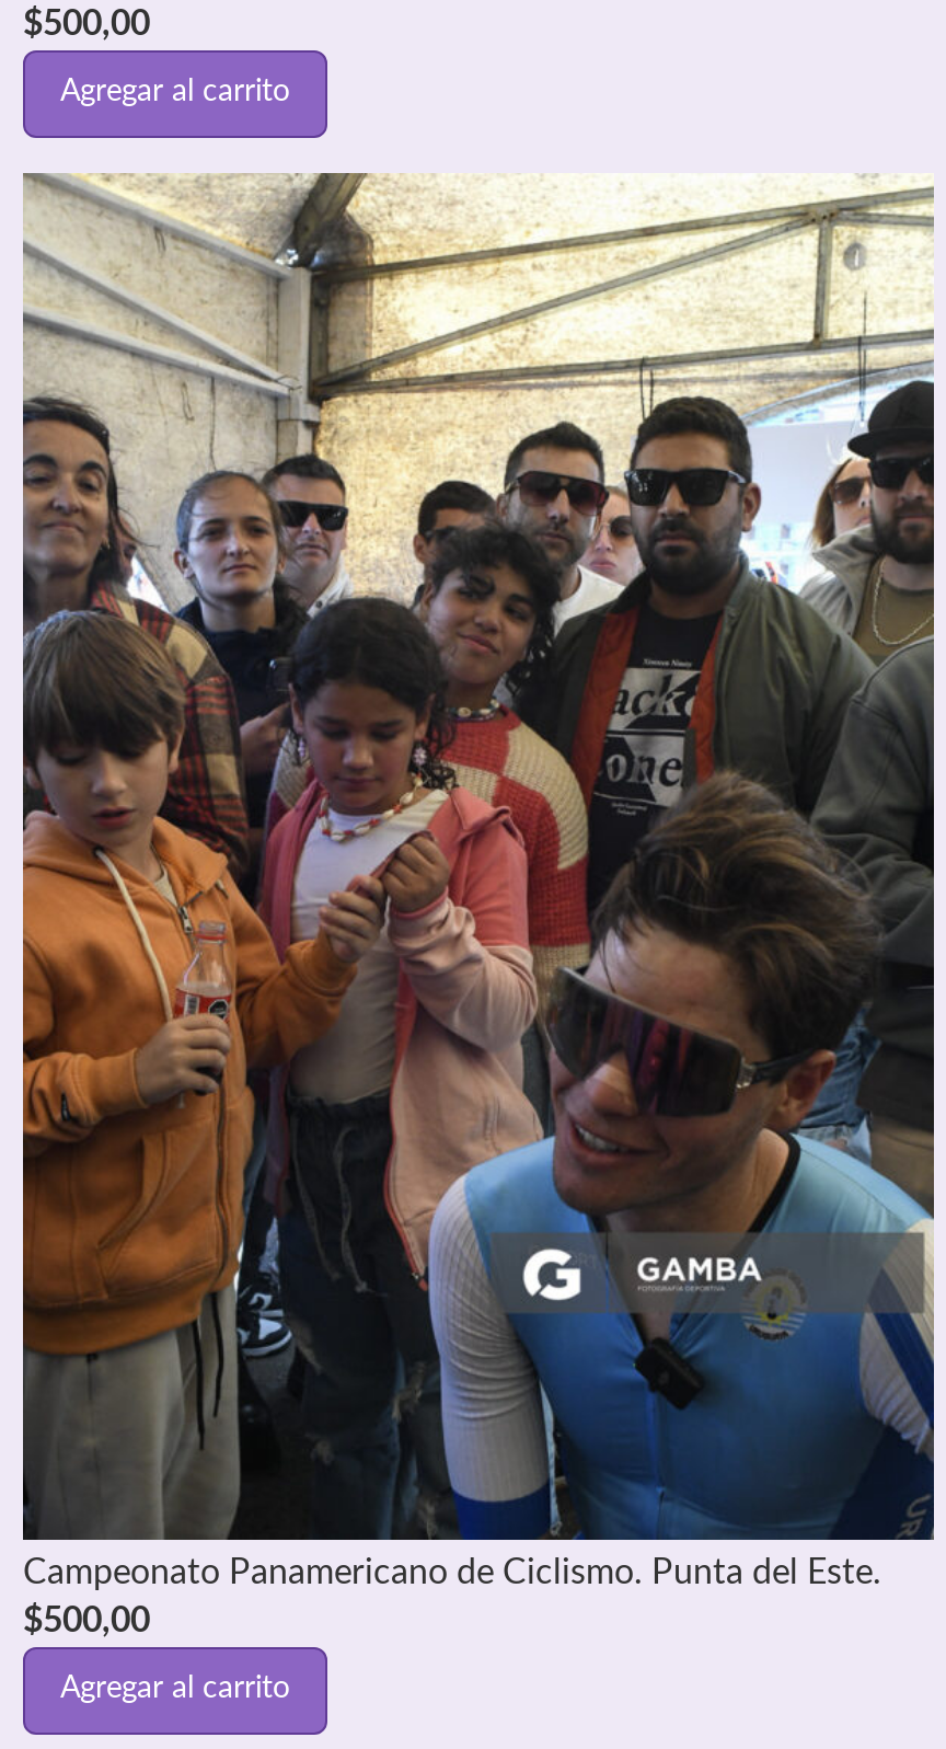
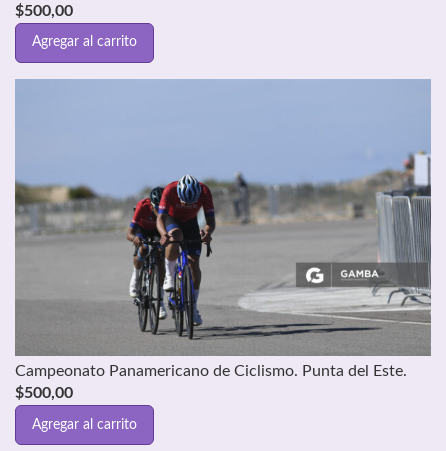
[21,171,936,1538] [image] -> [15,79,431,356] [image]

